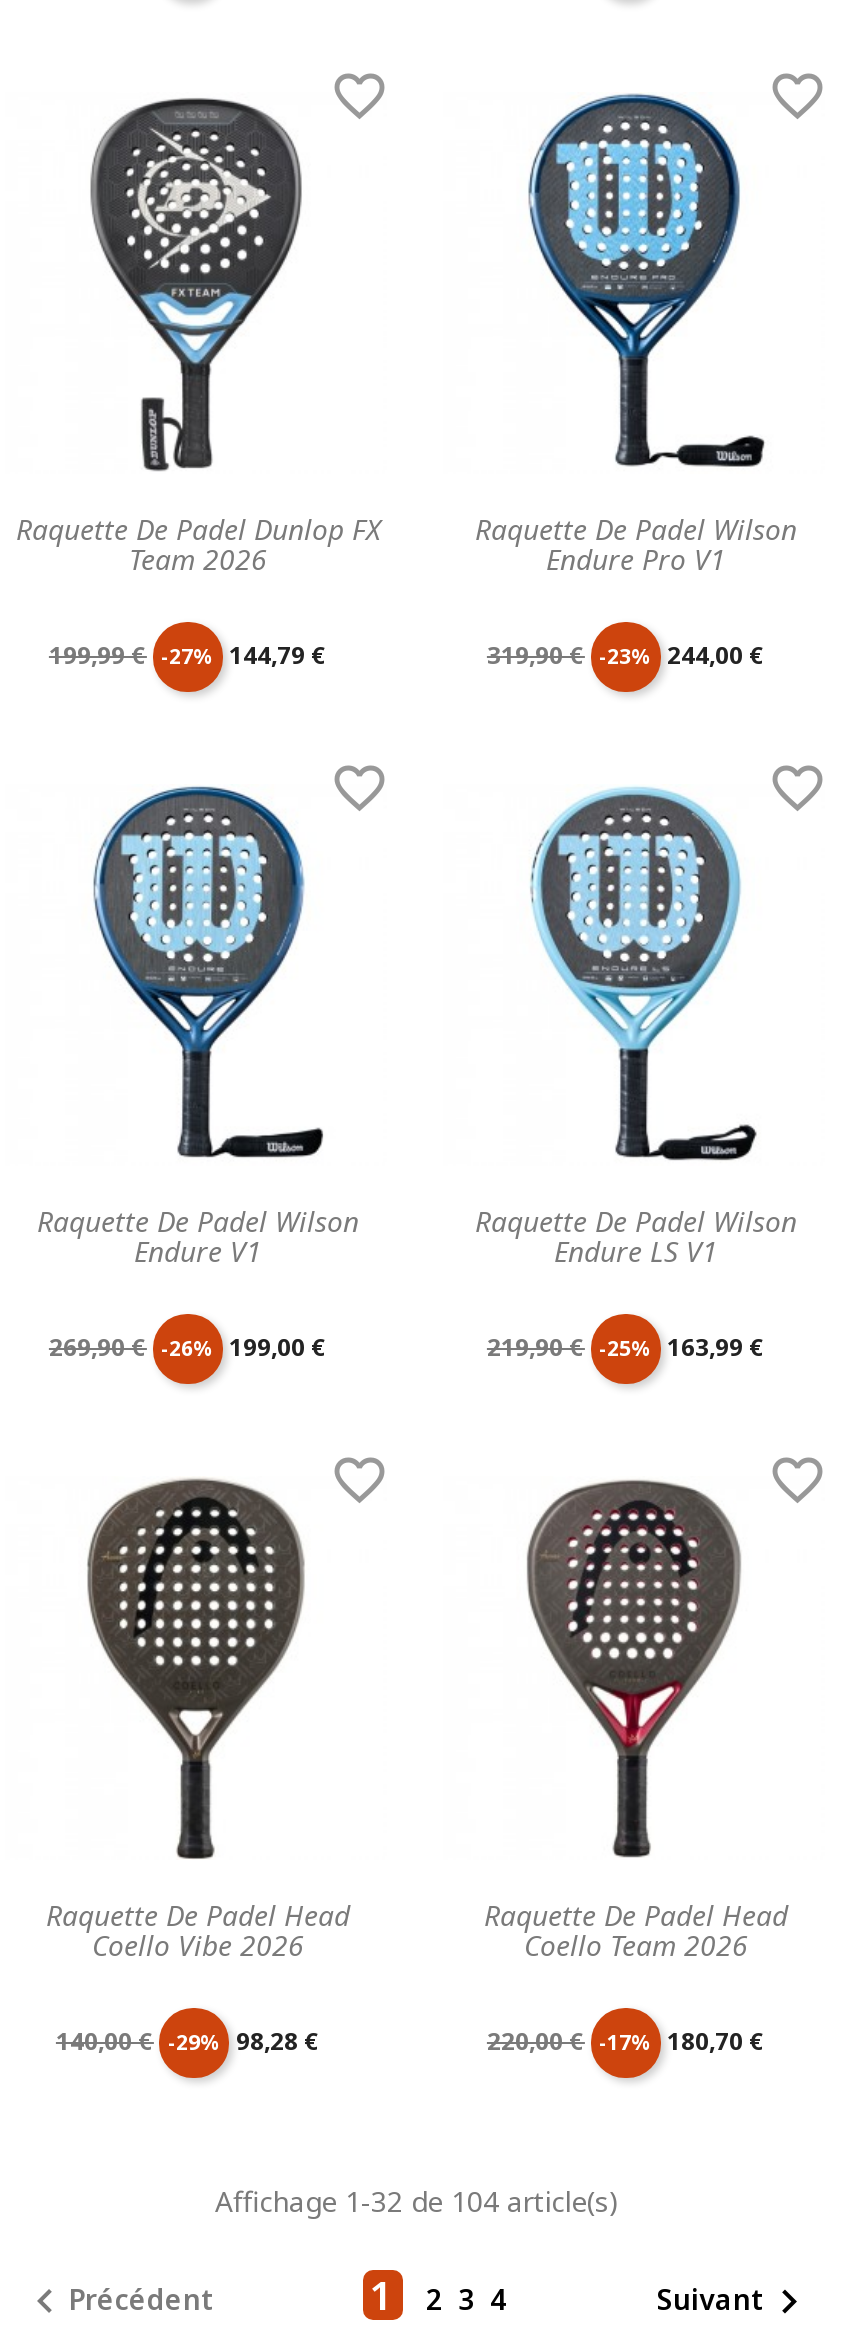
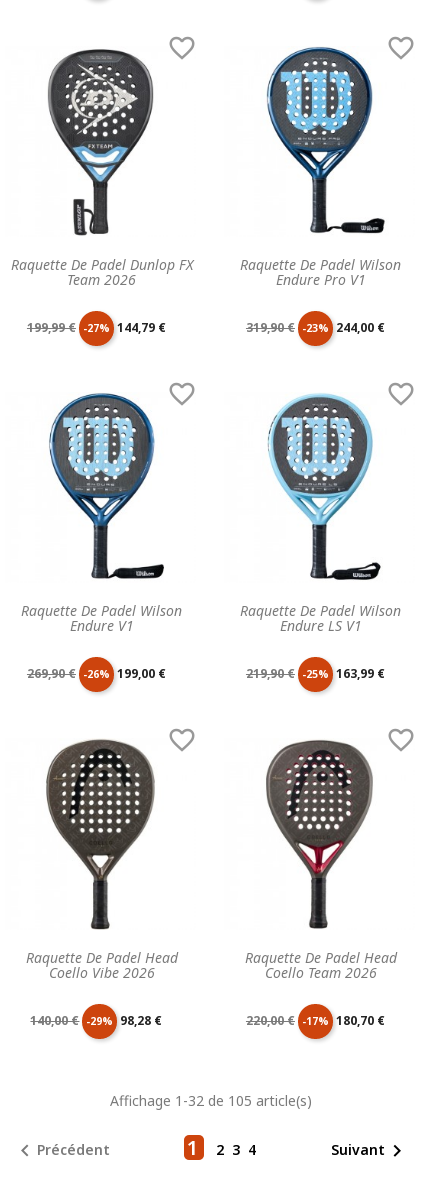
[215,2182,619,2220] Affichage 1-32 de 104 article(s) -> [110,1091,312,1110] Affichage 1-32 de 105 article(s)

